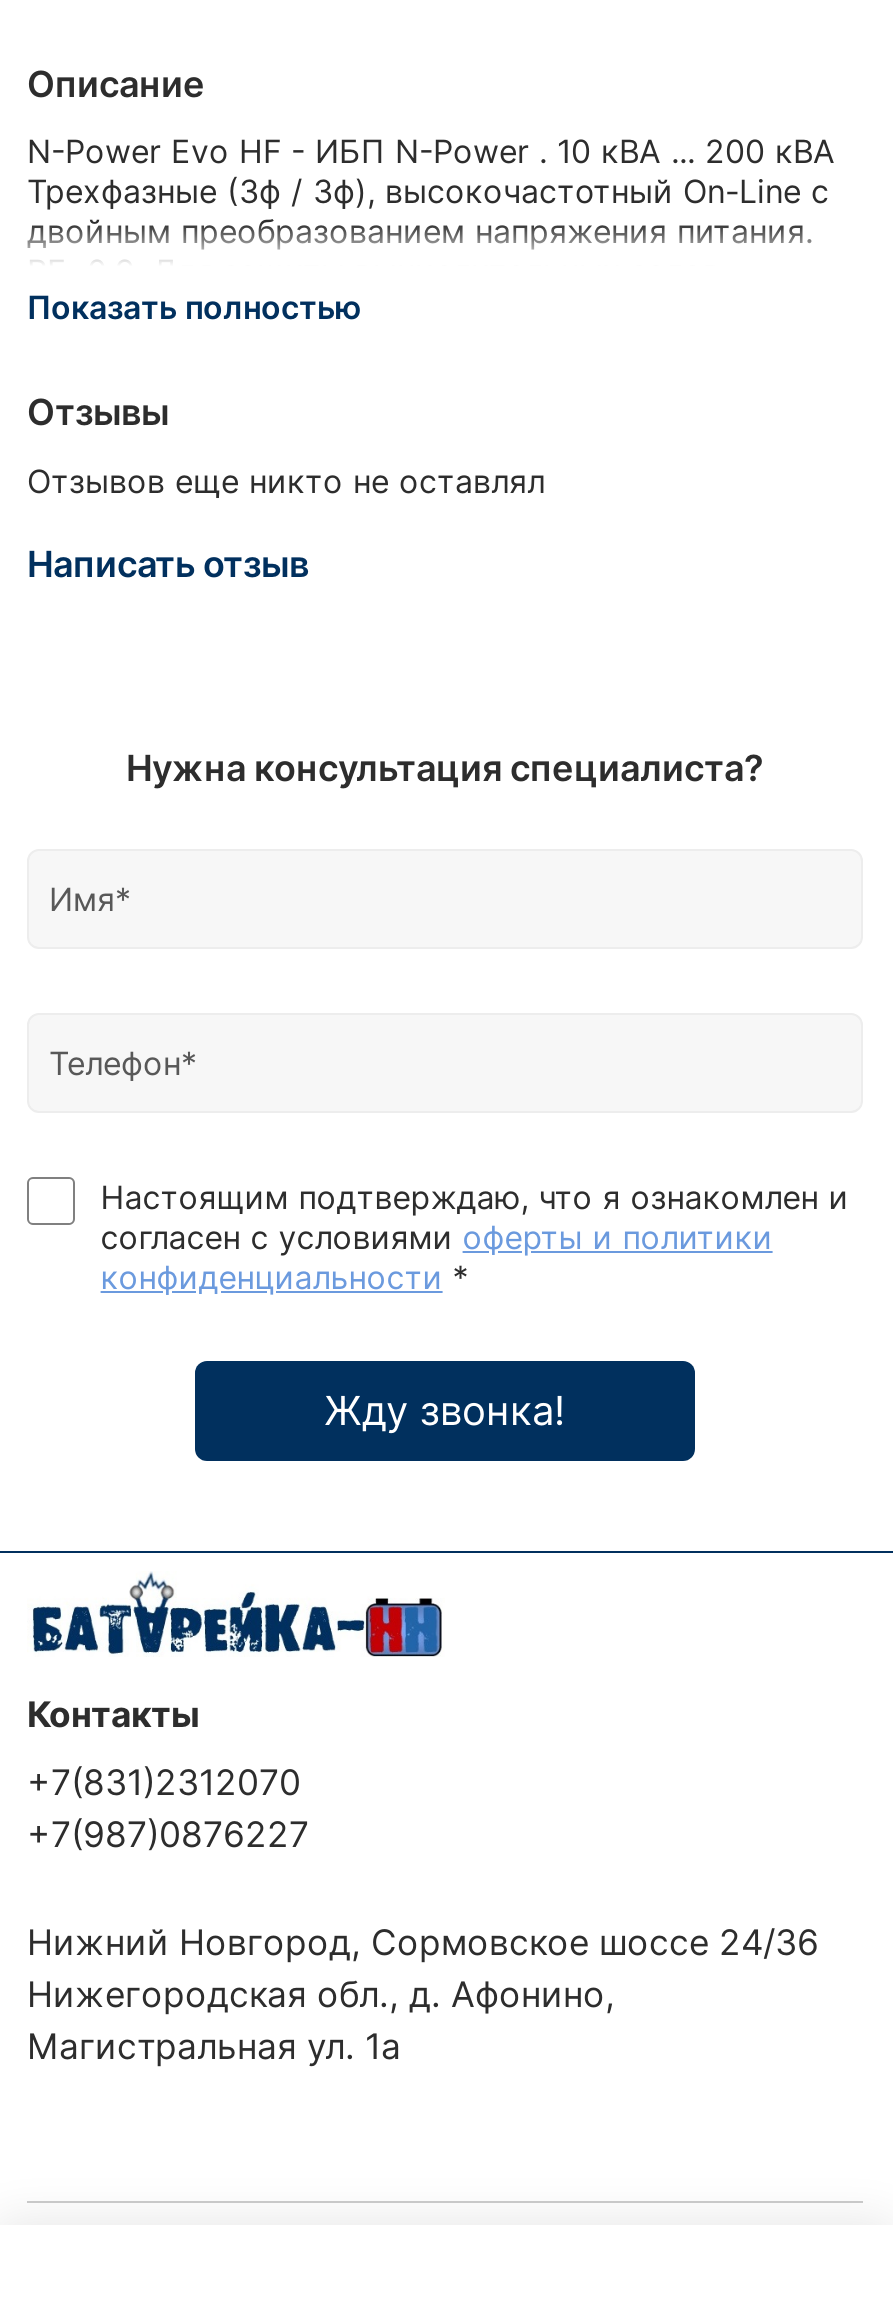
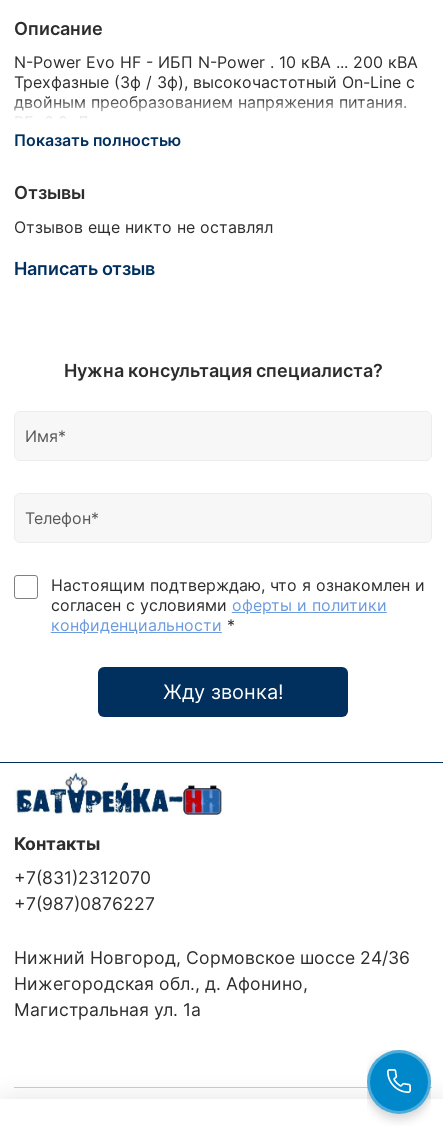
none -> [366,1049,432,1116] [image]

